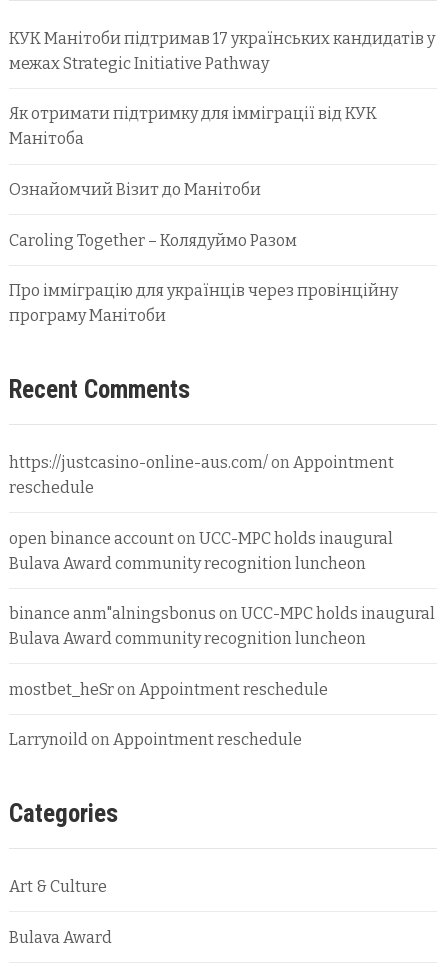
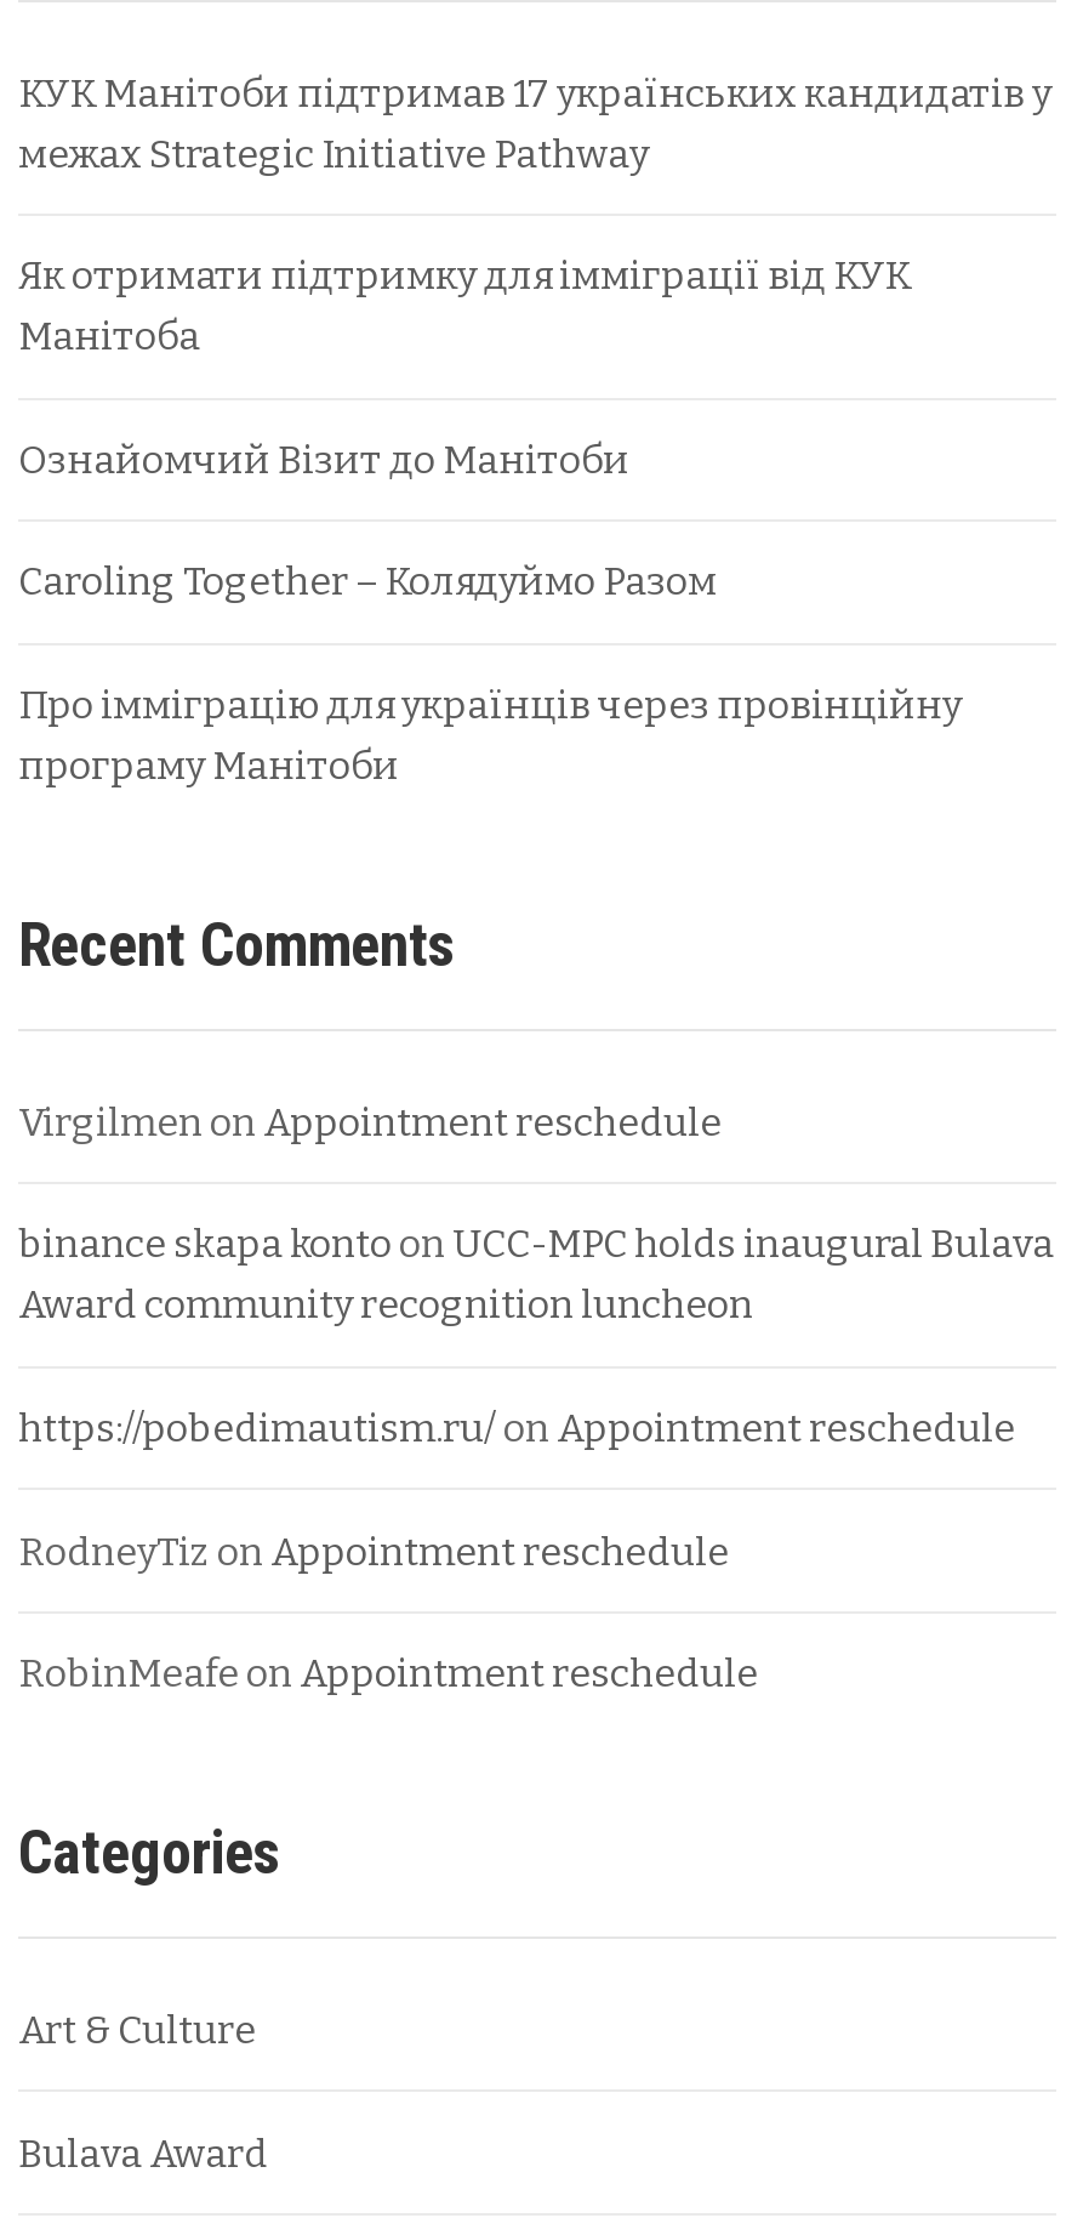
[9,453,394,497] https://justcasino-online-aus.com/ on Appointment | reschedule -> [18,1100,722,1146] Virgilmen on Appointment reschedule
[9,529,393,573] open binance account on UCC-MPC holds inaugural | Bulava Award community recognition luncheon -> [18,1222,1054,1329] binance skapa konto on UCC-MPC holds inaugural Bulava | Award community recognition luncheon
[9,604,435,648] binance anm"alningsbonus on UCC-MPC holds inaugural | Bulava Award community recognition luncheon -> [18,1405,1015,1451] https://pobedimautism.ru/ on Appointment reschedule
[9,680,328,699] mostbet_heSr on Appointment reschedule -> [18,1528,729,1574] RodneyTiz on Appointment reschedule
[9,730,302,749] Larrynoild on Appointment reschedule -> [18,1651,758,1697] RobinMeafe on Appointment reschedule

